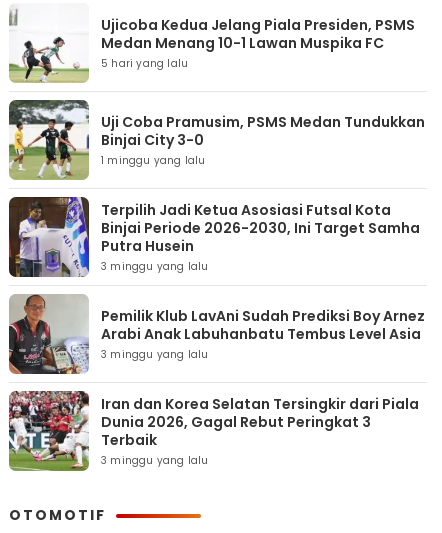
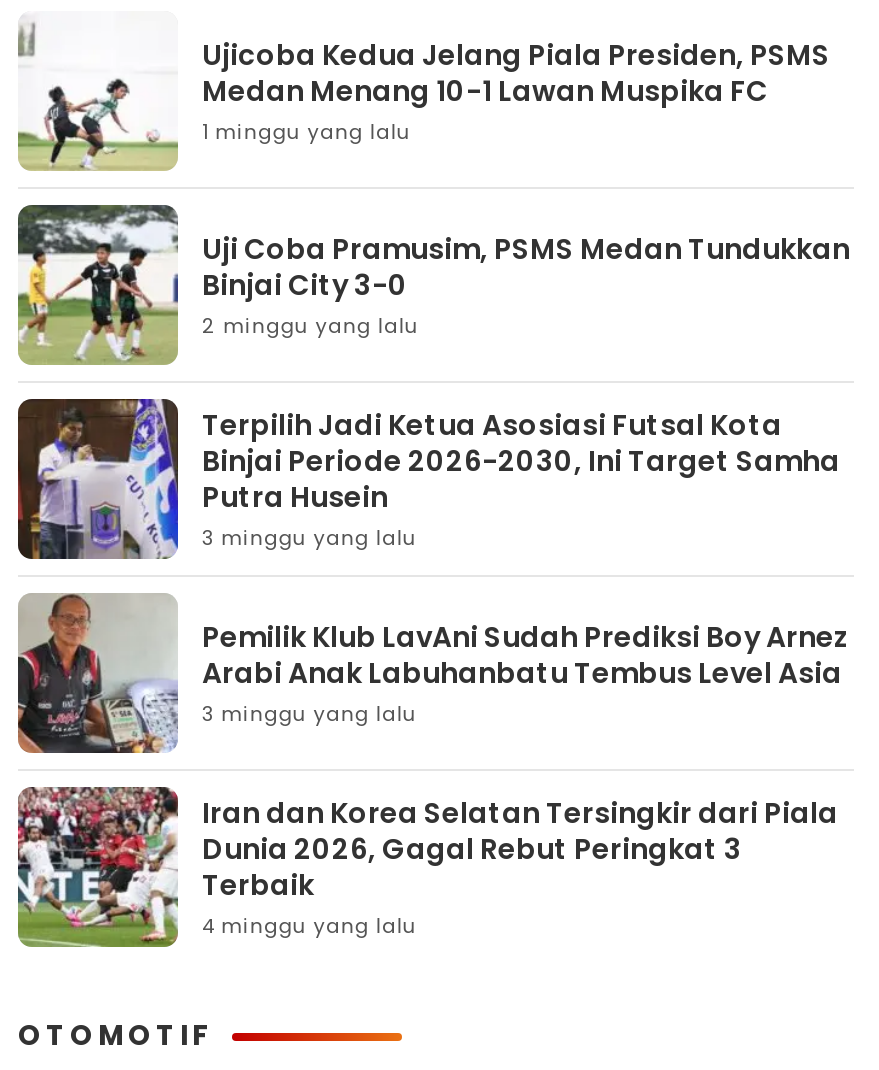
[101,56,188,71] 5 hari yang lalu -> none
moved [101,153,206,168] -> [202,117,411,147]: 1 minggu yang lalu
none -> [202,311,419,341] 2 minggu yang lalu
[101,453,209,468] 3 minggu yang lalu -> [202,911,417,941] 4 minggu yang lalu

